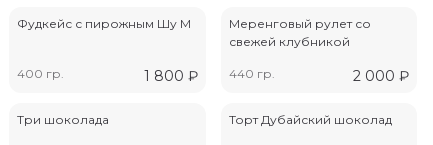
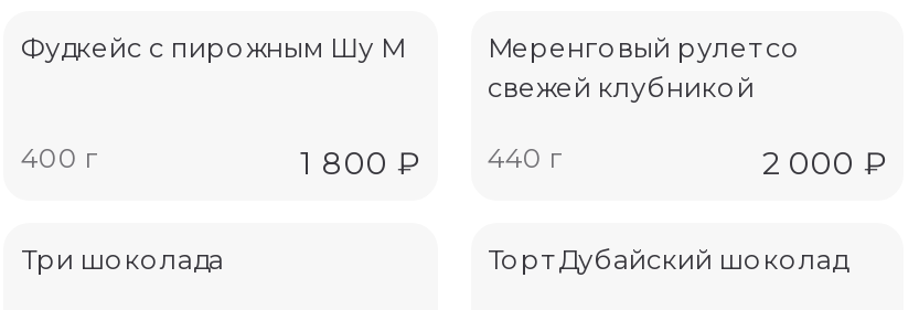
[17,66,64,81] 400 гр. -> [21,141,98,174] 400 г
[228,66,274,81] 440 гр. -> [488,141,563,174] 440 г

